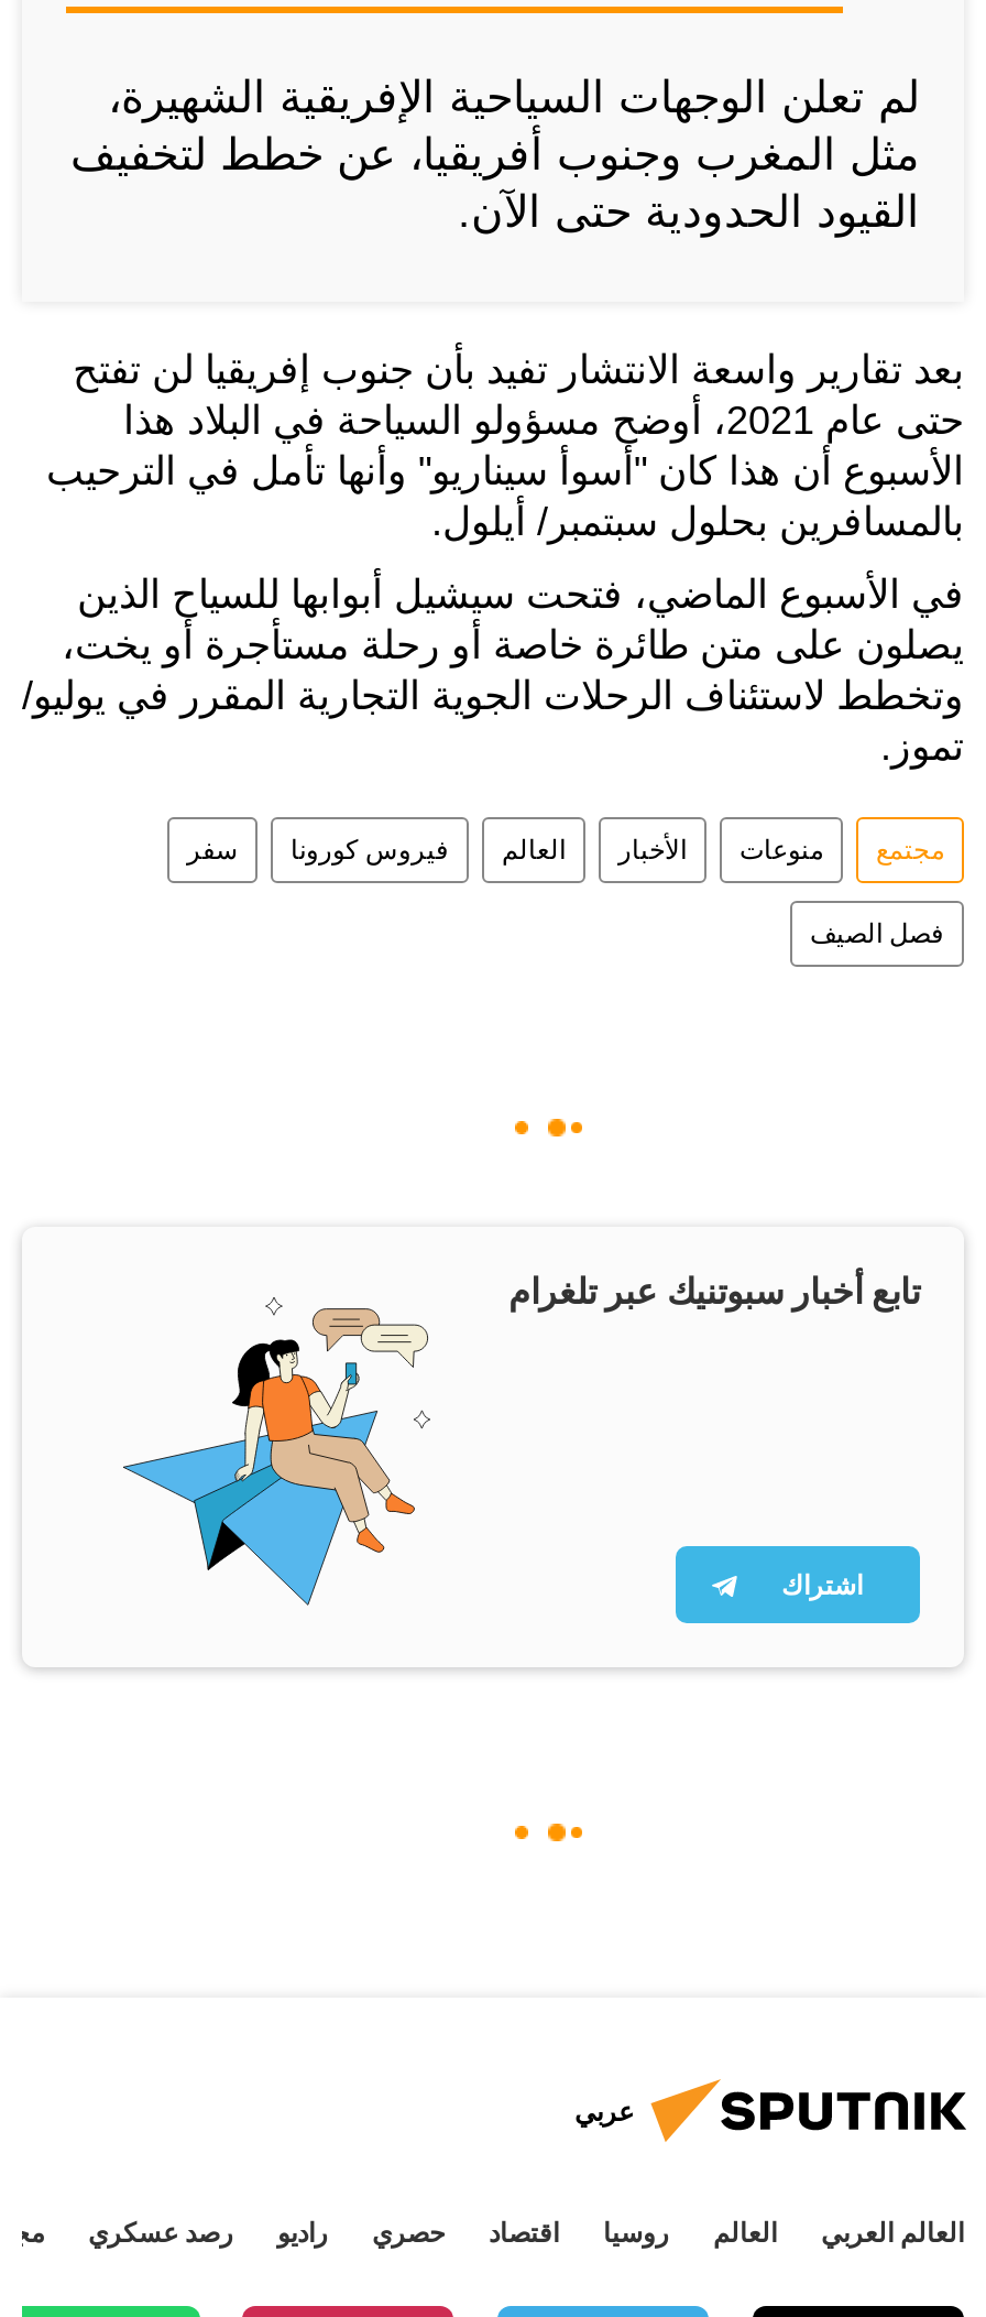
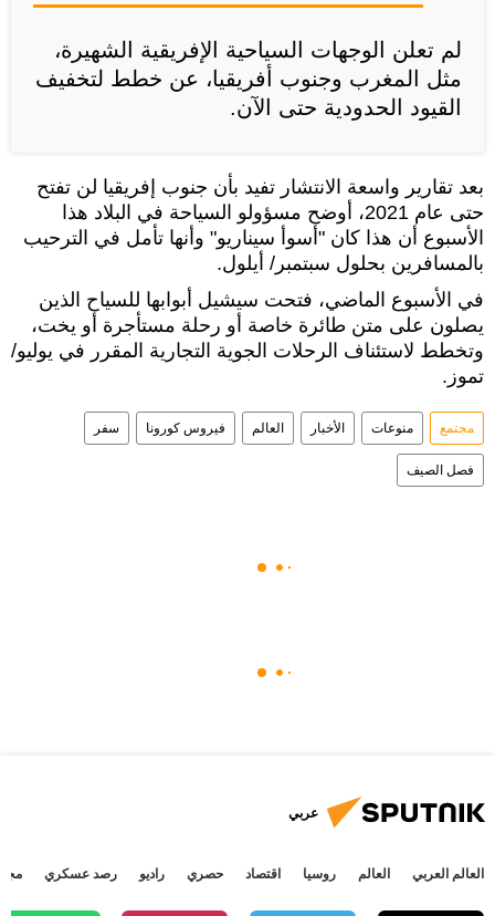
[121,1265,920,1608] [image] | تابع أخبار سبوتنيك عبر تلغرام -> none
[781,1565,863,1606] اشتراك -> none

